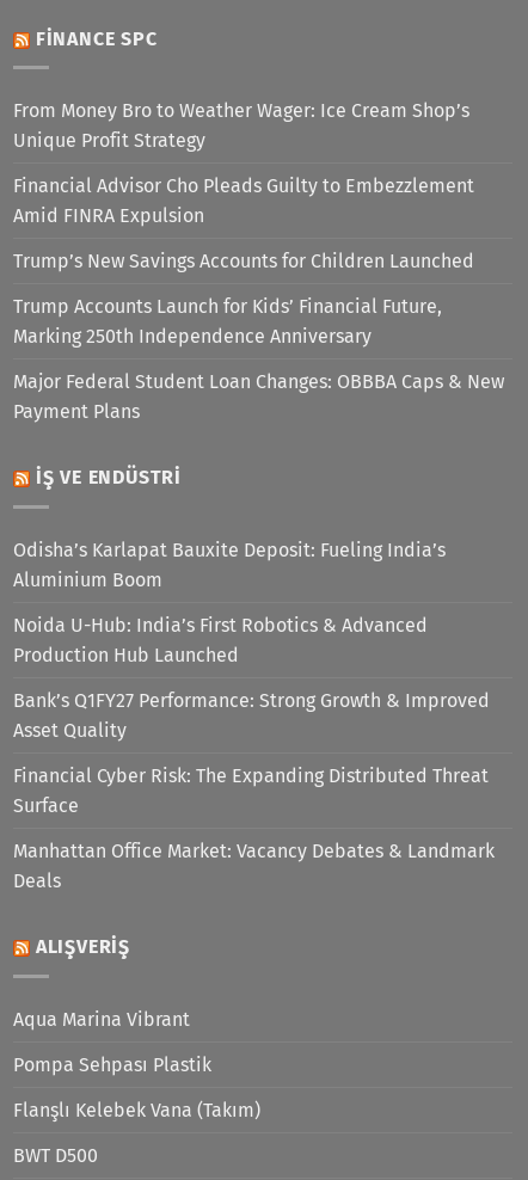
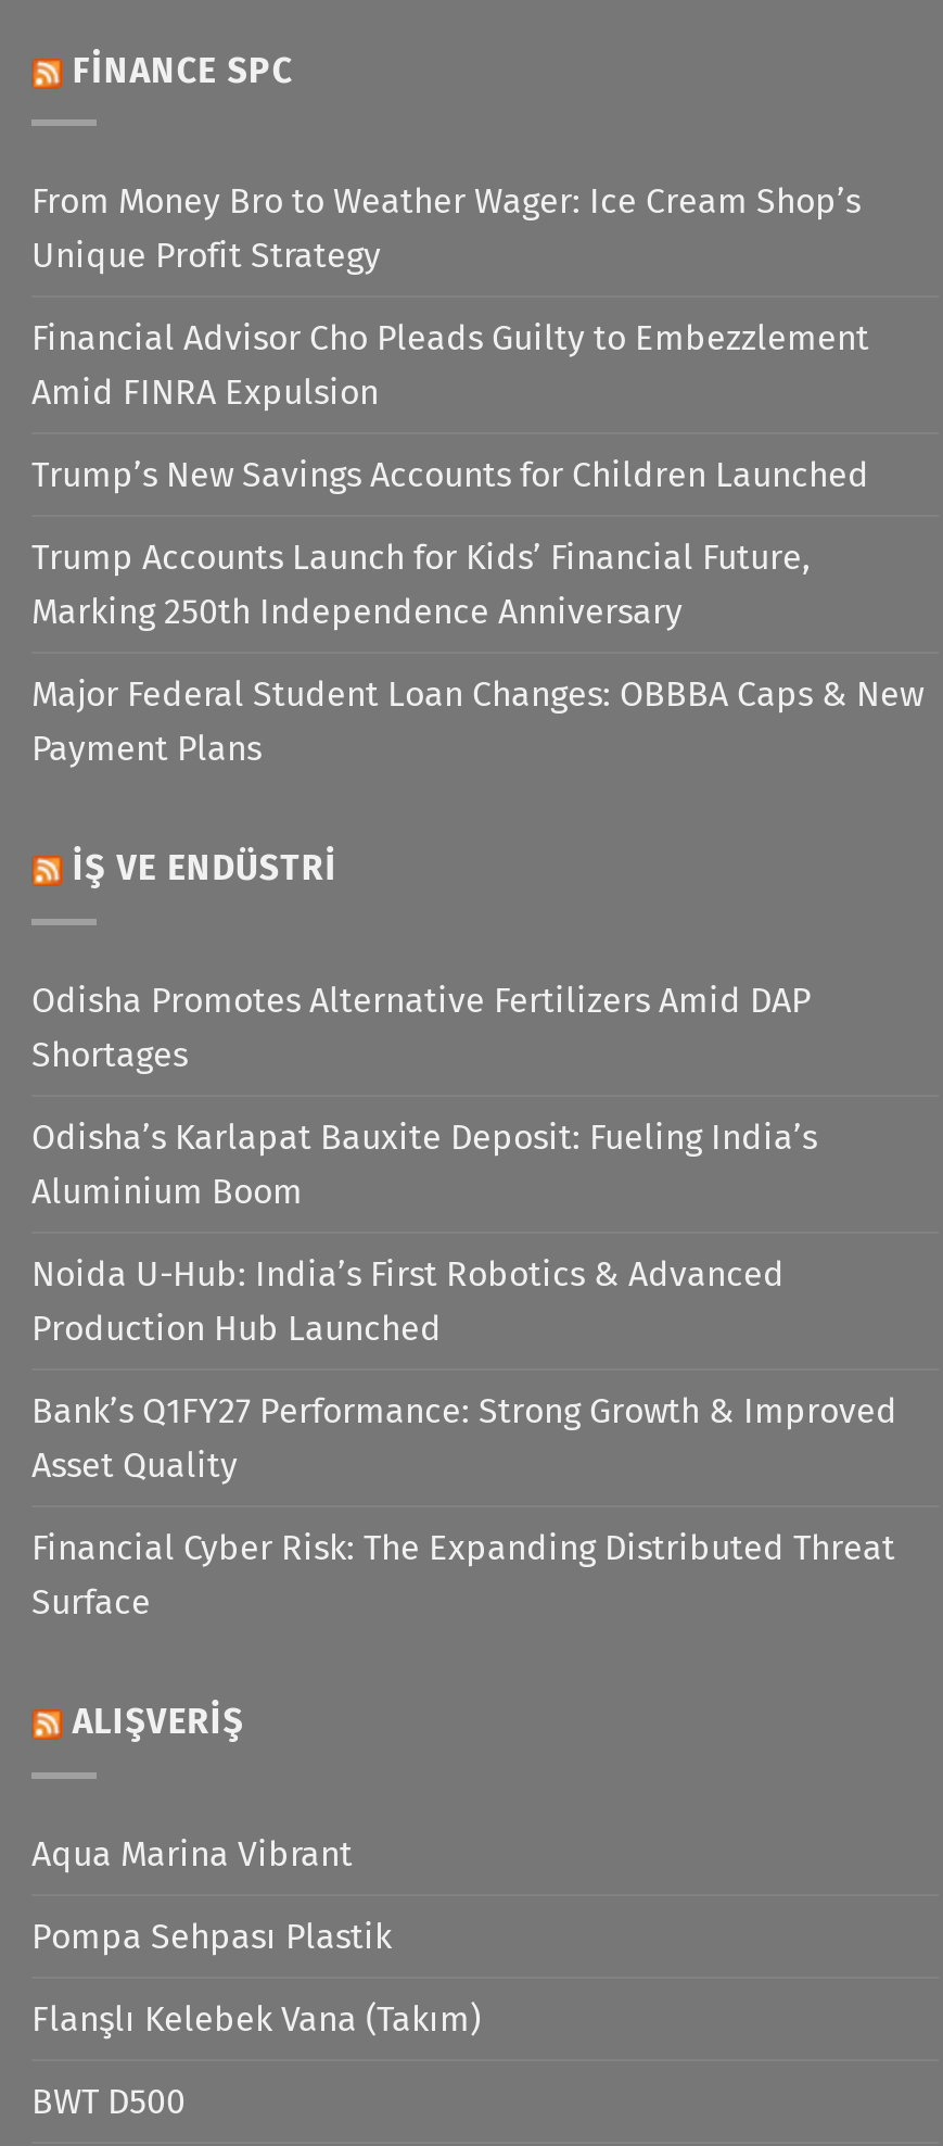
none -> [31,980,811,1075] Odisha Promotes Alternative Fertilizers Amid DAP | Shortages
moved [13,539,490,817] -> [31,1116,897,1623]: Odisha’s Karlapat Bauxite Deposit: Fueling India’s | Aluminium Boom | Noida U-Hub: India’s First Robotics & Advanced | Production Hub Launched | Bank’s Q1FY27 Performance: Strong Growth & Improved | Asset Quality | Financial Cyber Risk: The Expanding Distributed Threat | Surface
[13,840,495,892] Manhattan Office Market: Vacancy Debates & Landmark | Deals -> none

